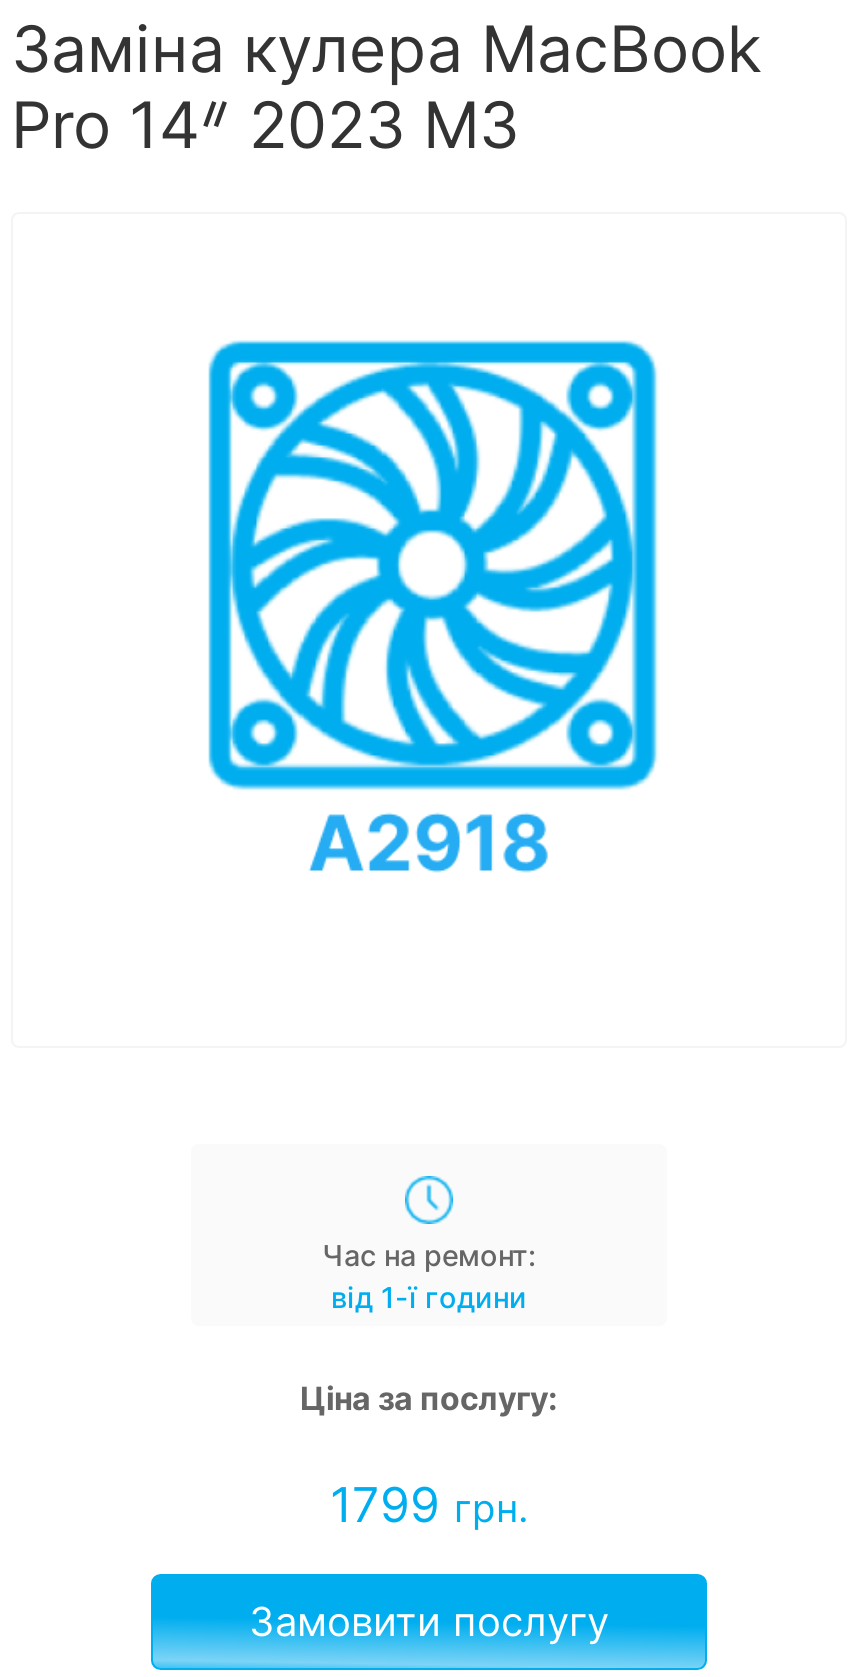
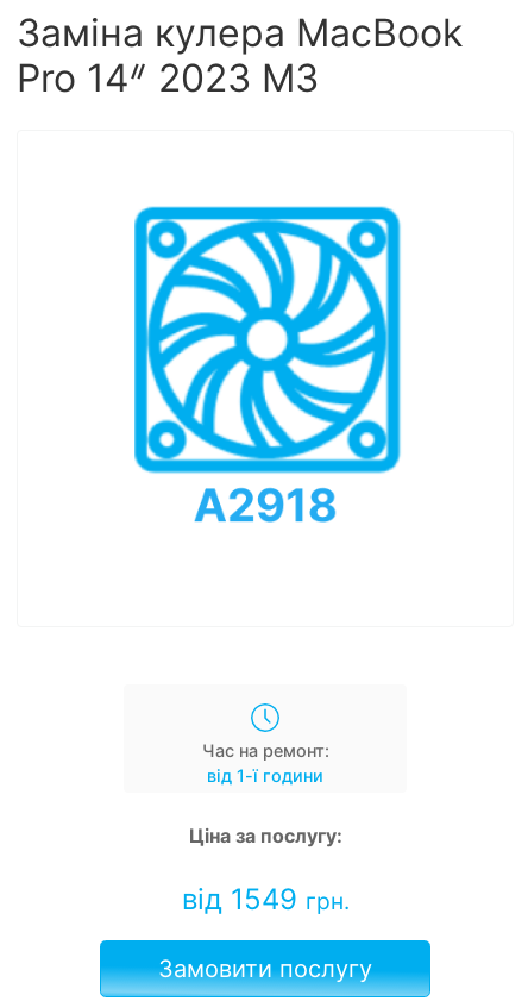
[330,1476,528,1534] 1799 грн. -> [181,882,349,916] від 1549 грн.

